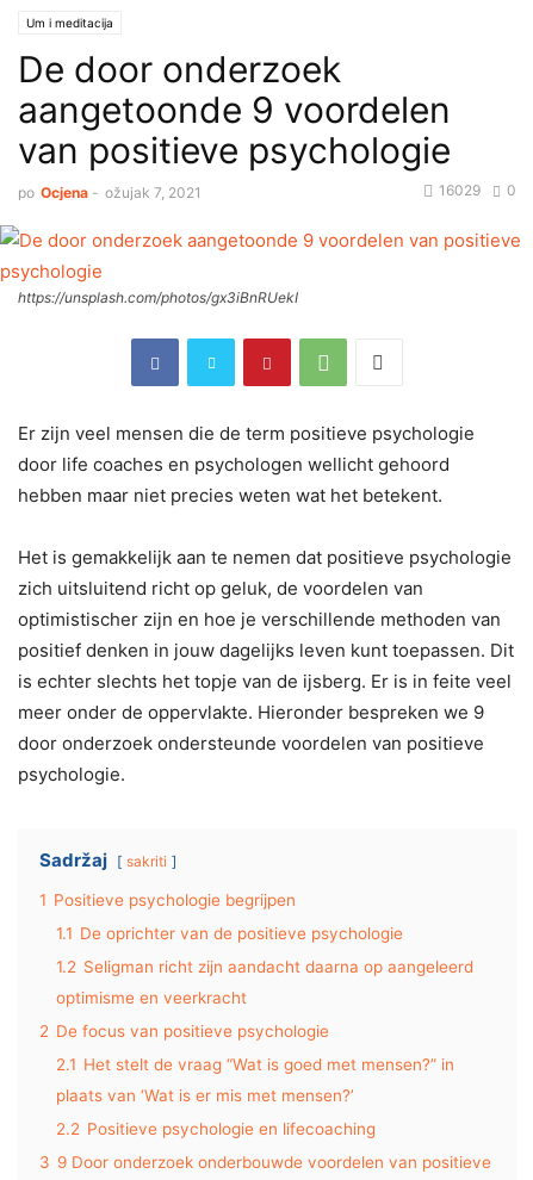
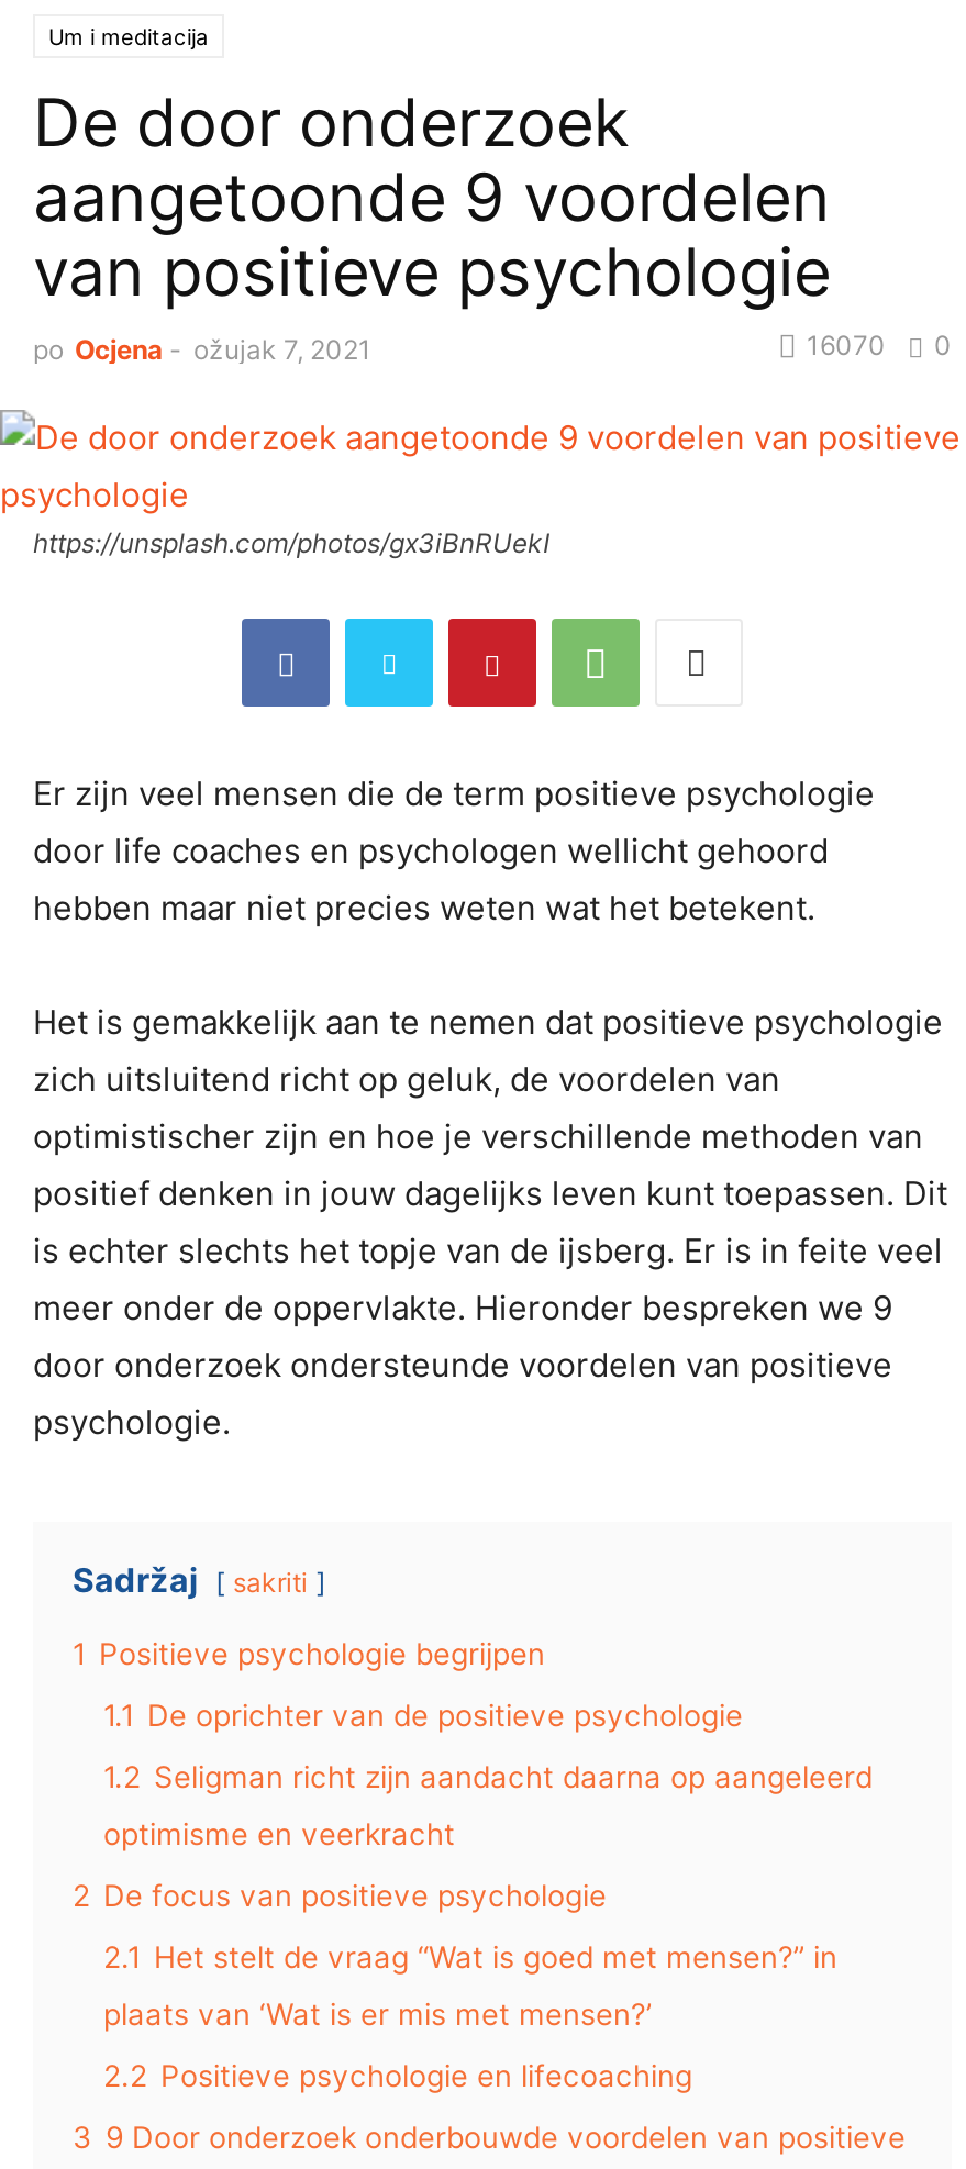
[439,181,516,199] 16029 0 -> [807,329,952,361] 16070 0

